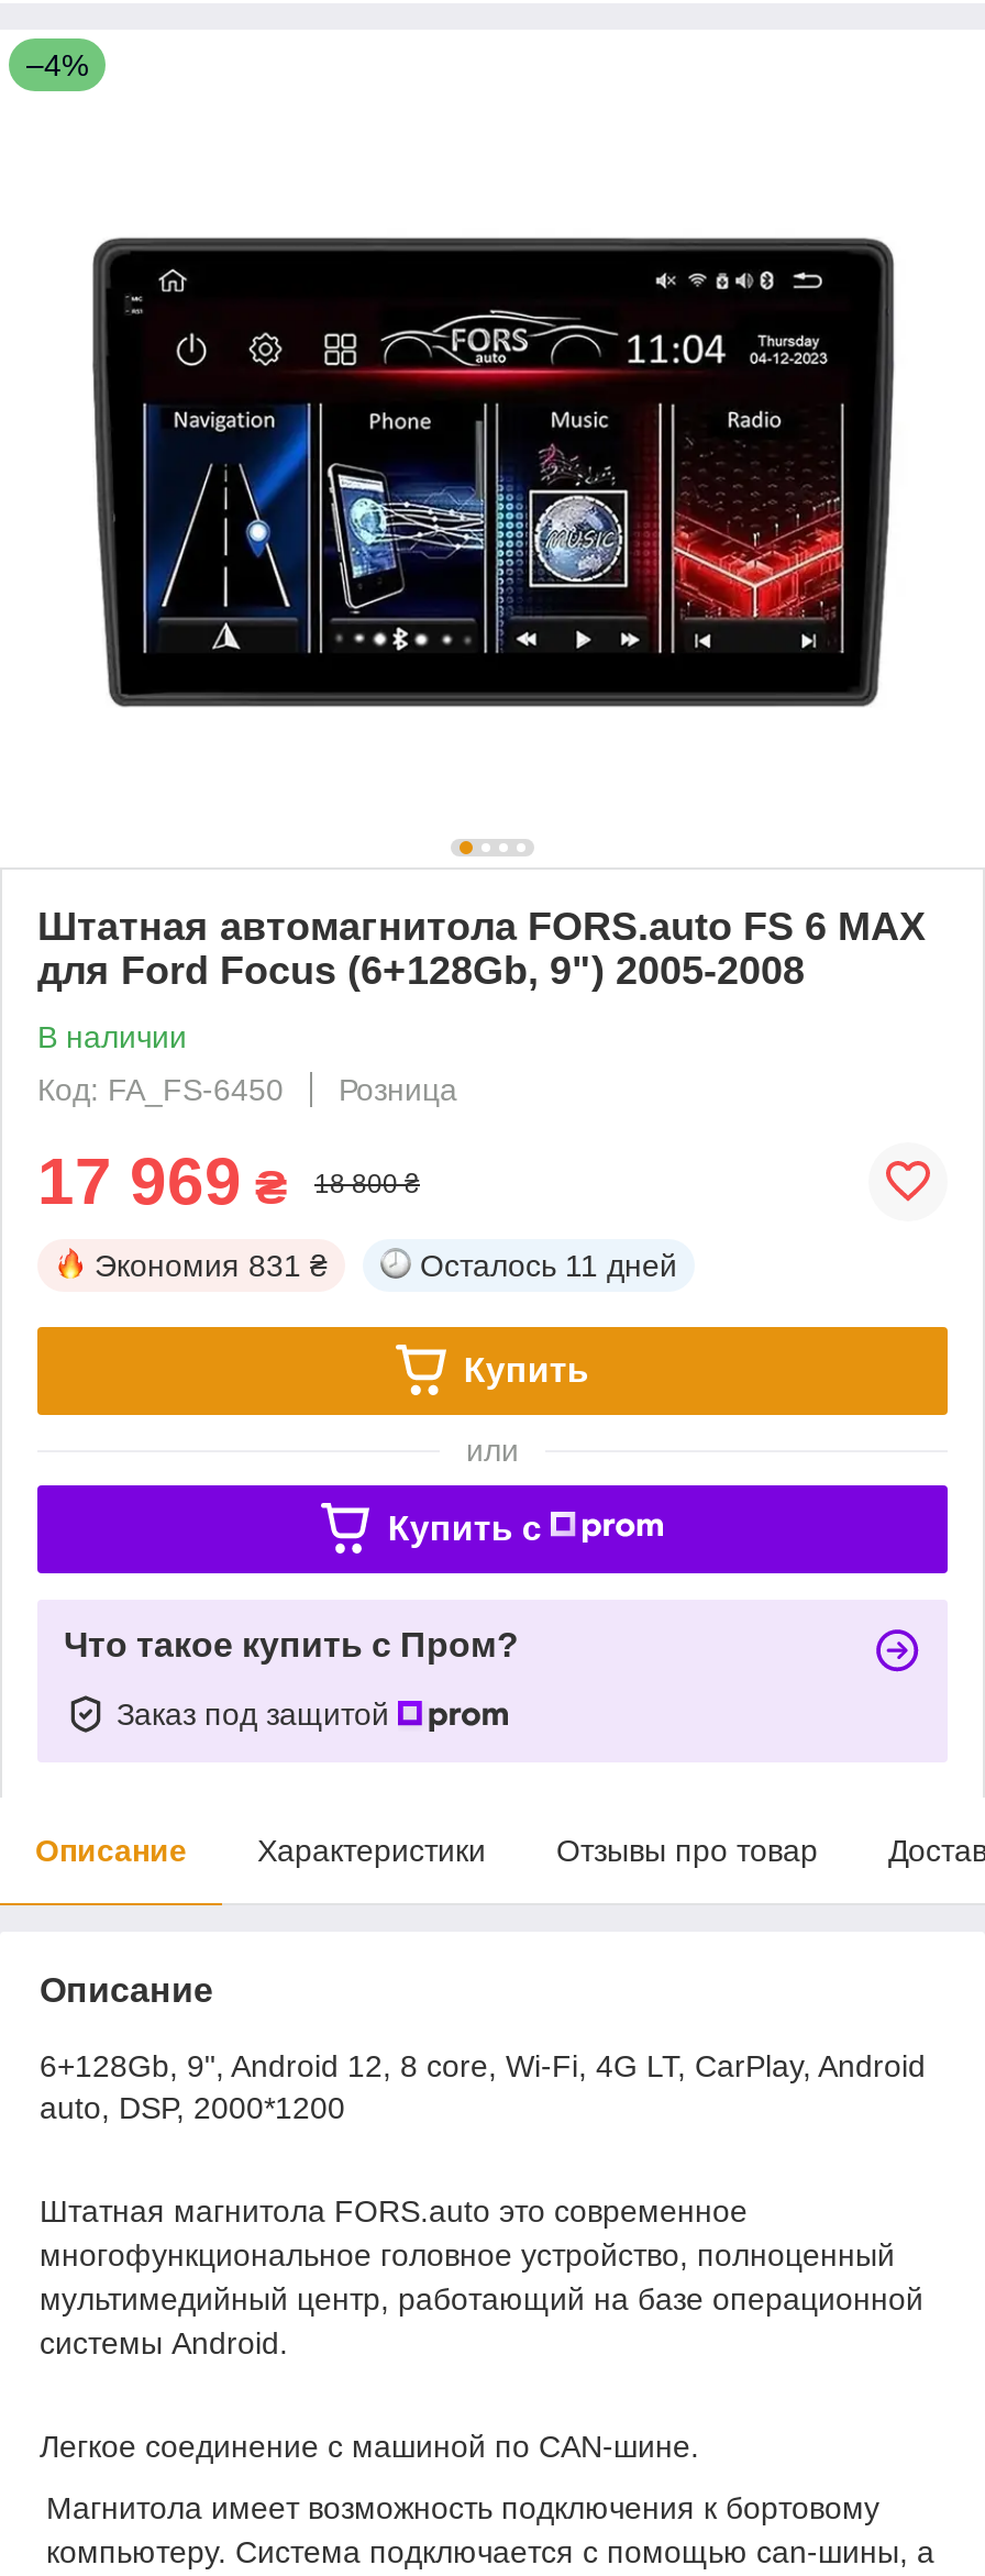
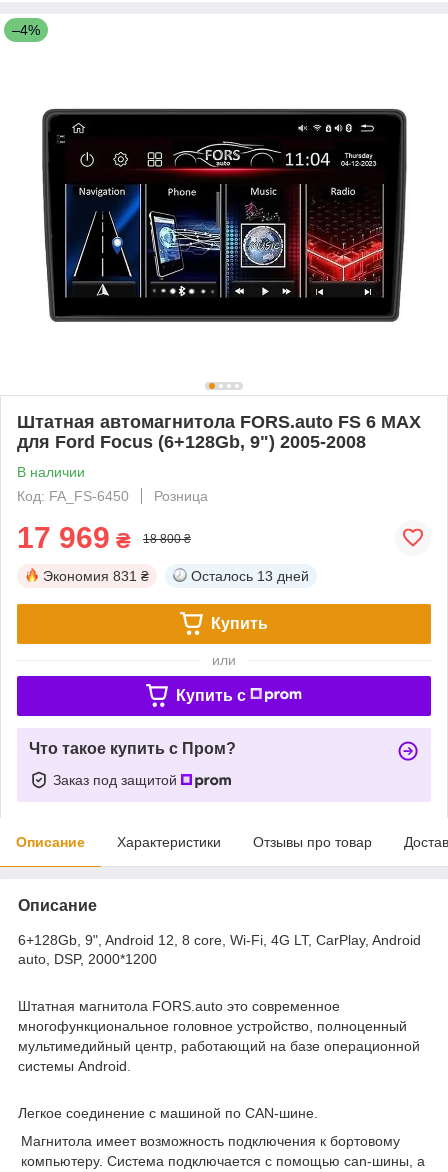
[420,1247,677,1283] Осталось 11 дней -> [191,568,309,584] Осталось 13 дней

